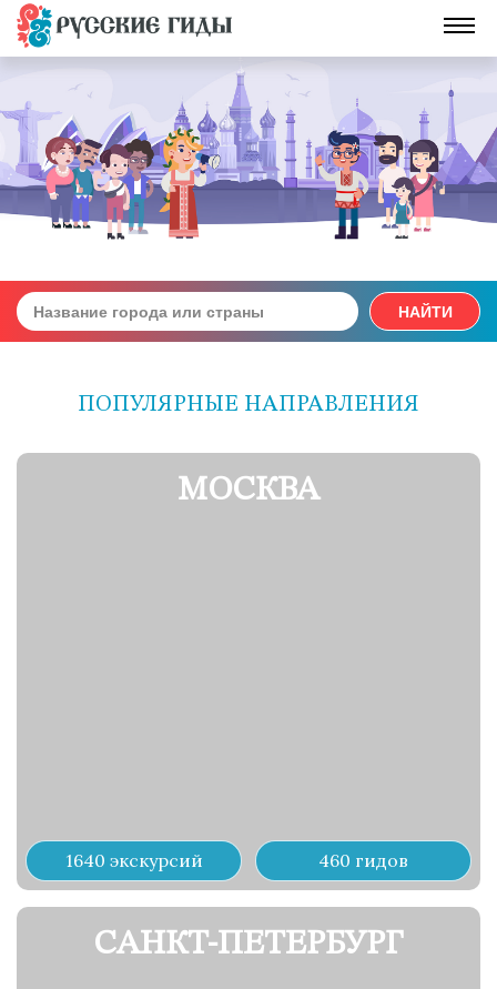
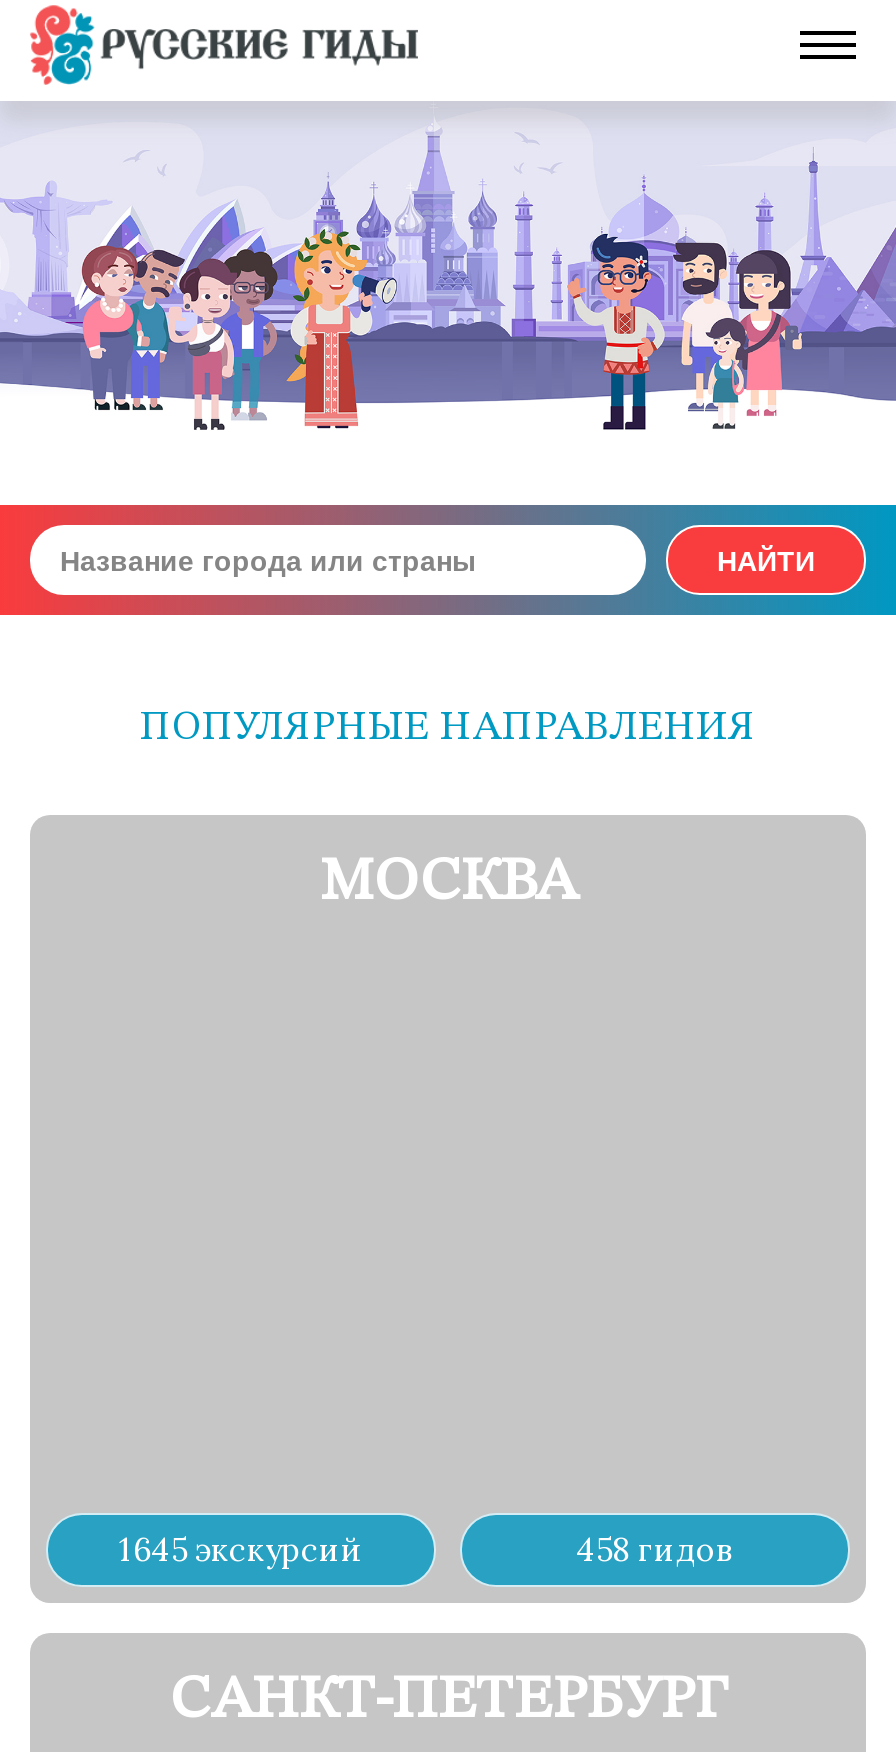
[65,849,202,872] 1640 экскурсий -> [119,1529,363,1569] 1645 экскурсий
[318,849,408,872] 460 гидов -> [576,1529,734,1569] 458 гидов

